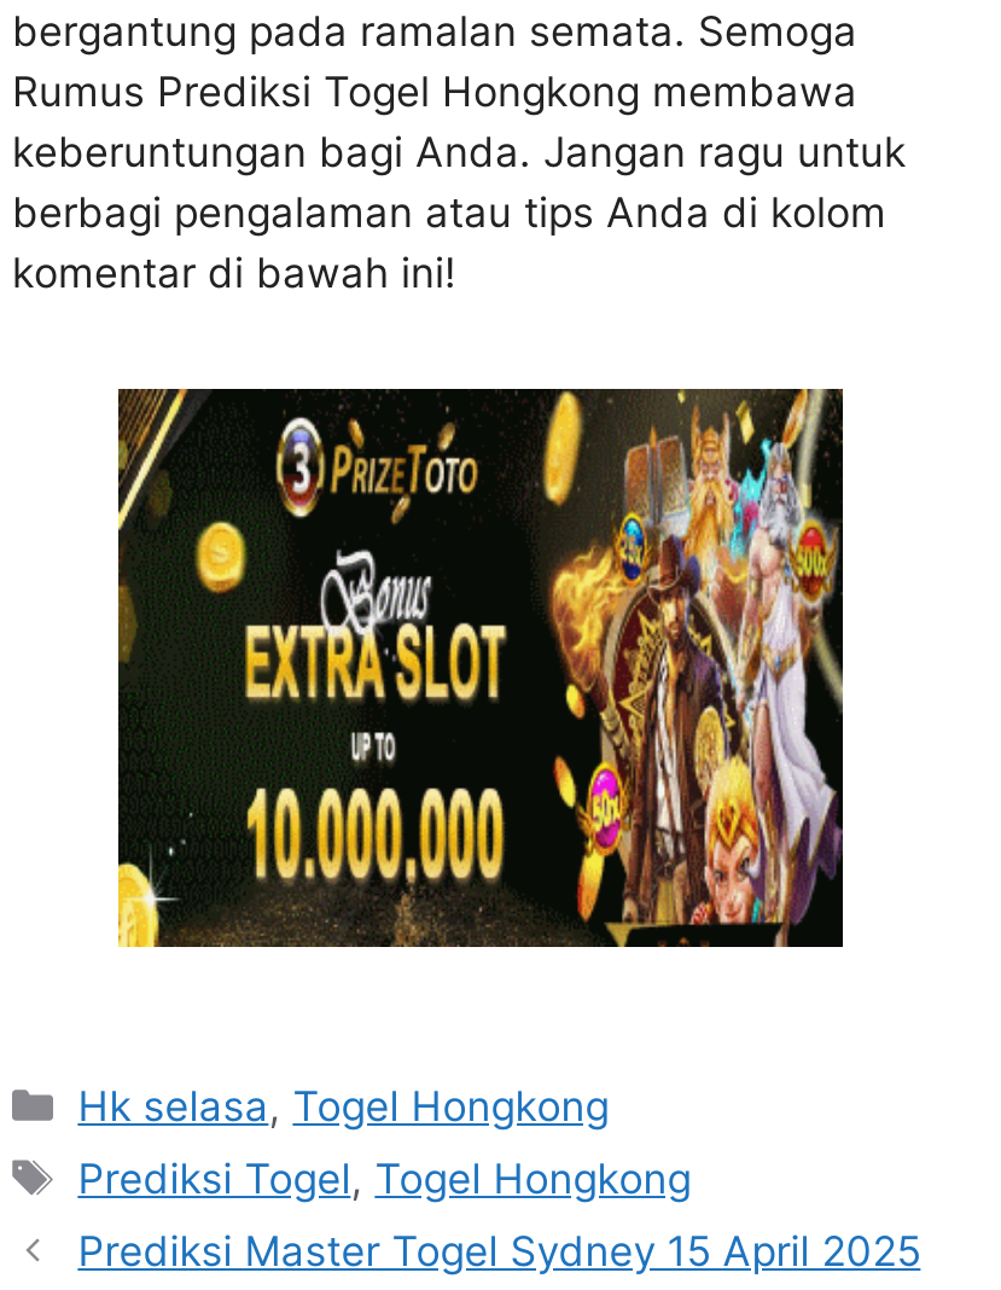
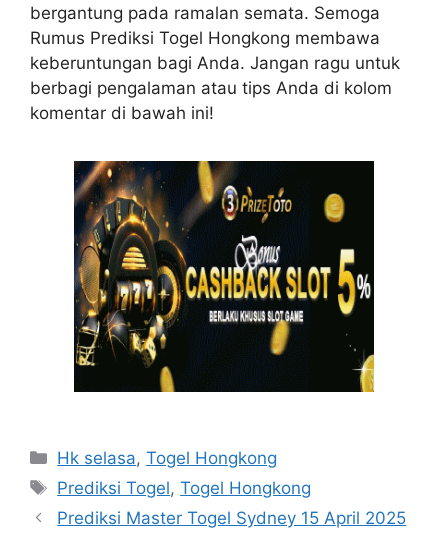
[116,387,845,949] [image] -> [73,160,375,393] [image]

